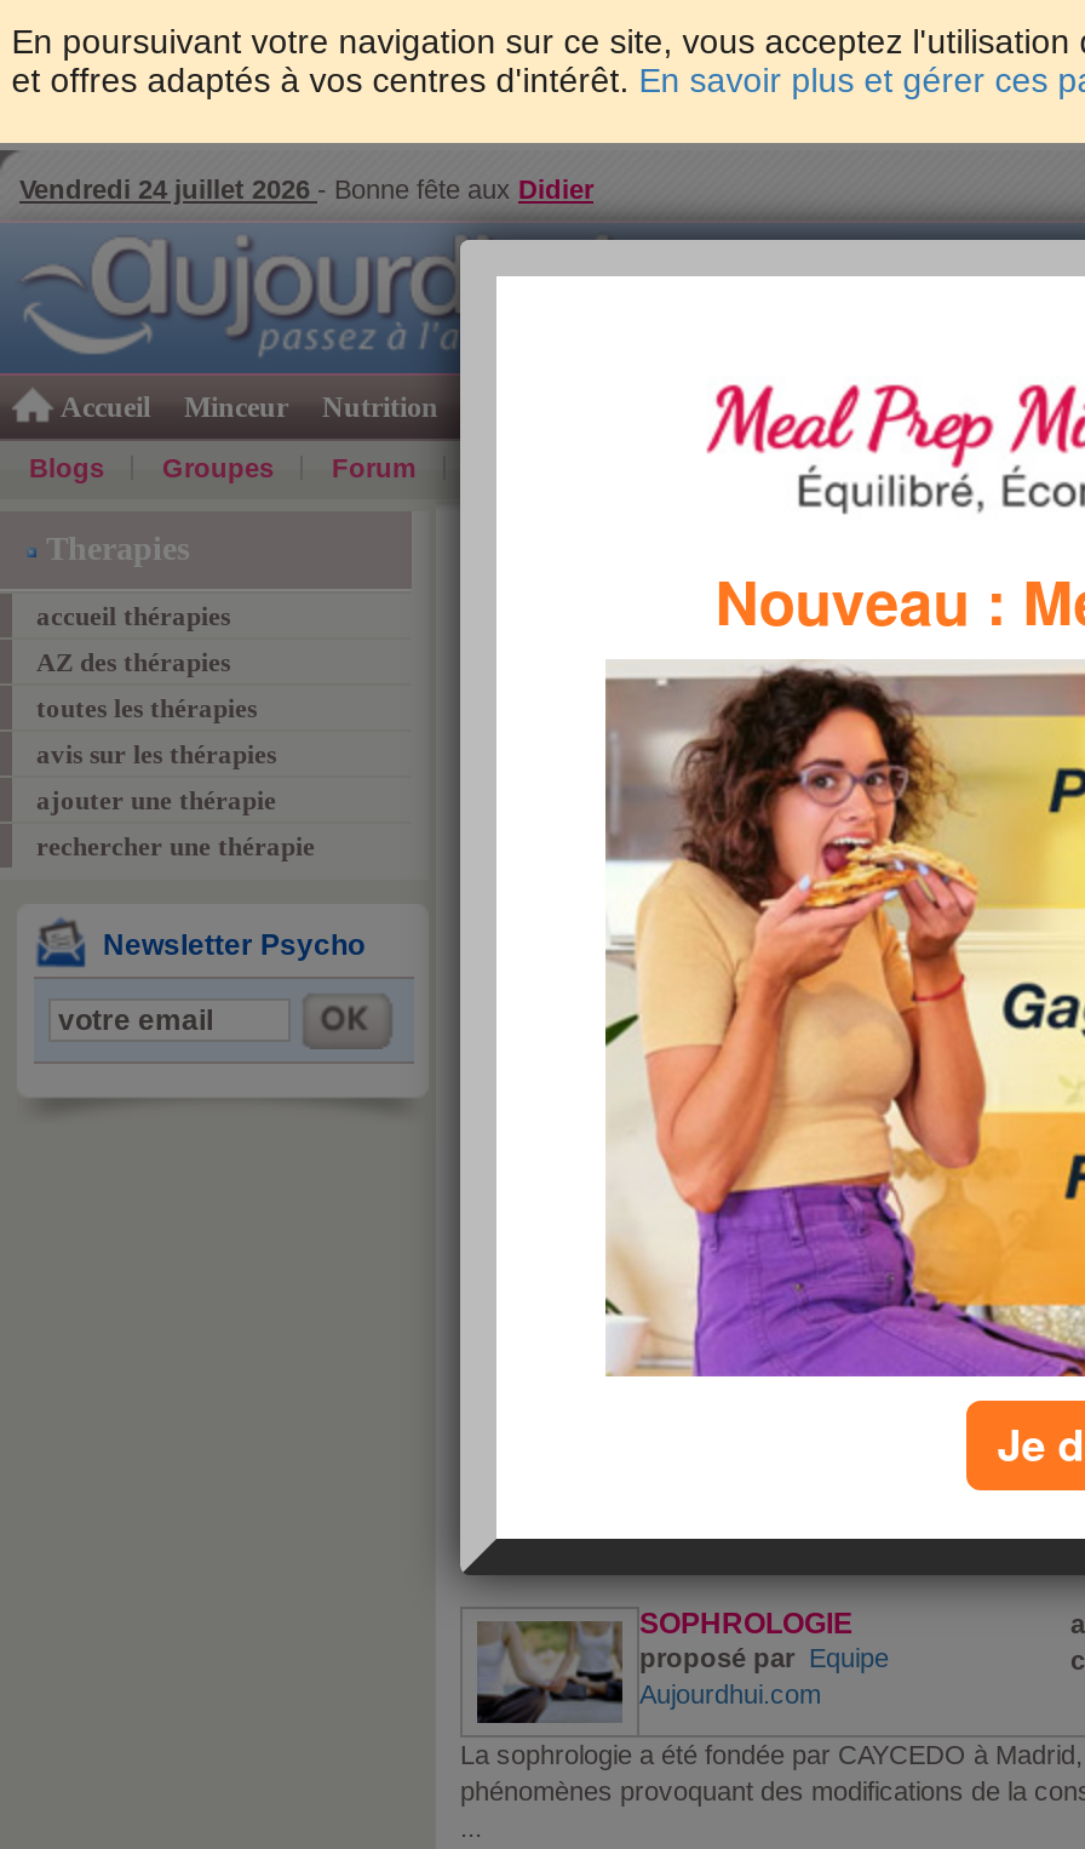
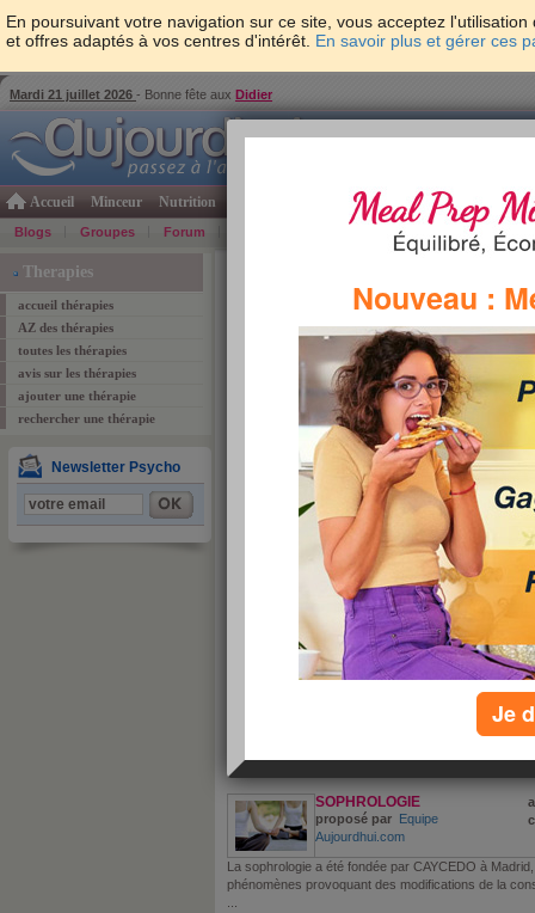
[19,174,593,204] Vendredi 24 juillet 2026 - Bonne fête aux Didier -> [10,87,272,102] Mardi 21 juillet 2026 - Bonne fête aux Didier

